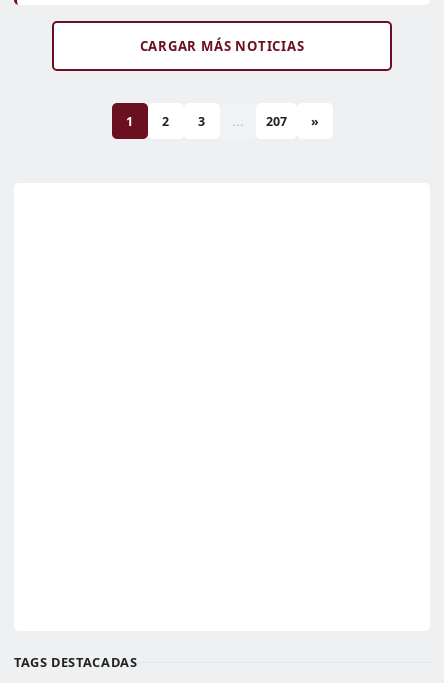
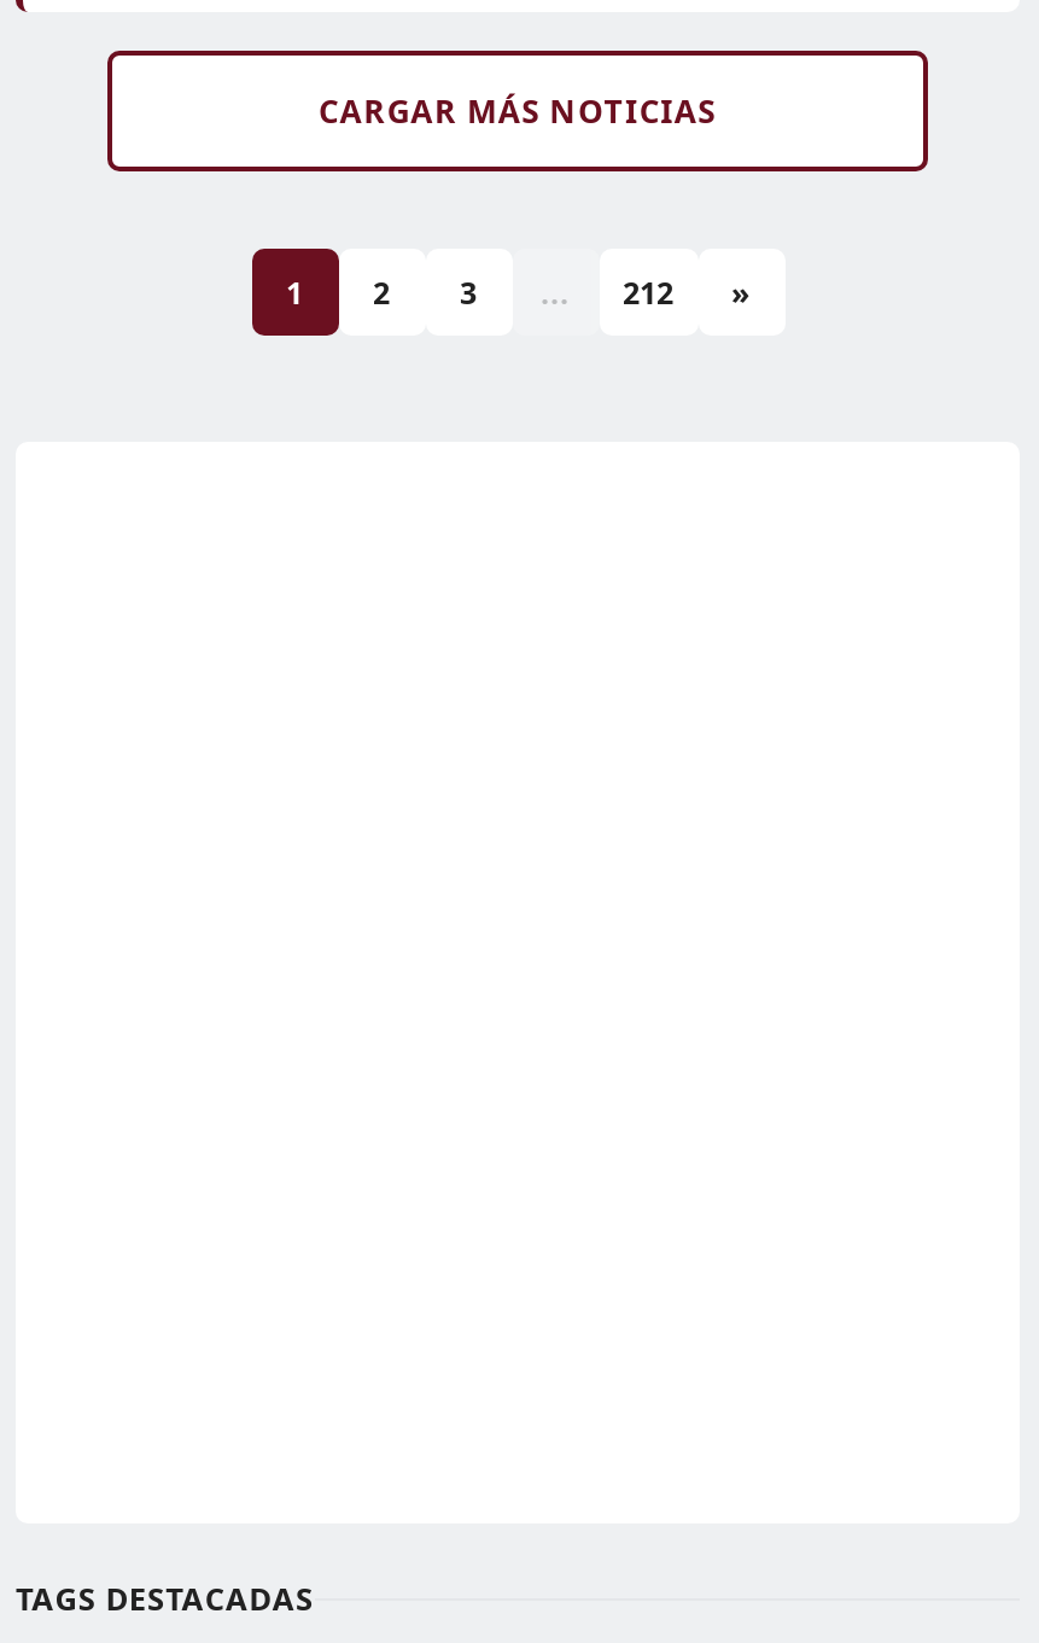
[265,112,286,129] 207 -> [623,272,673,313] 212

